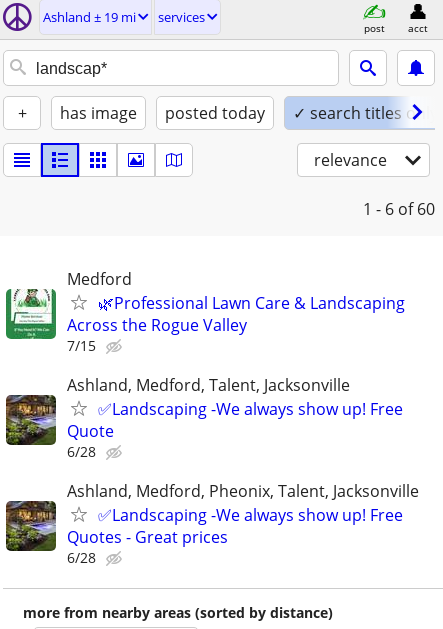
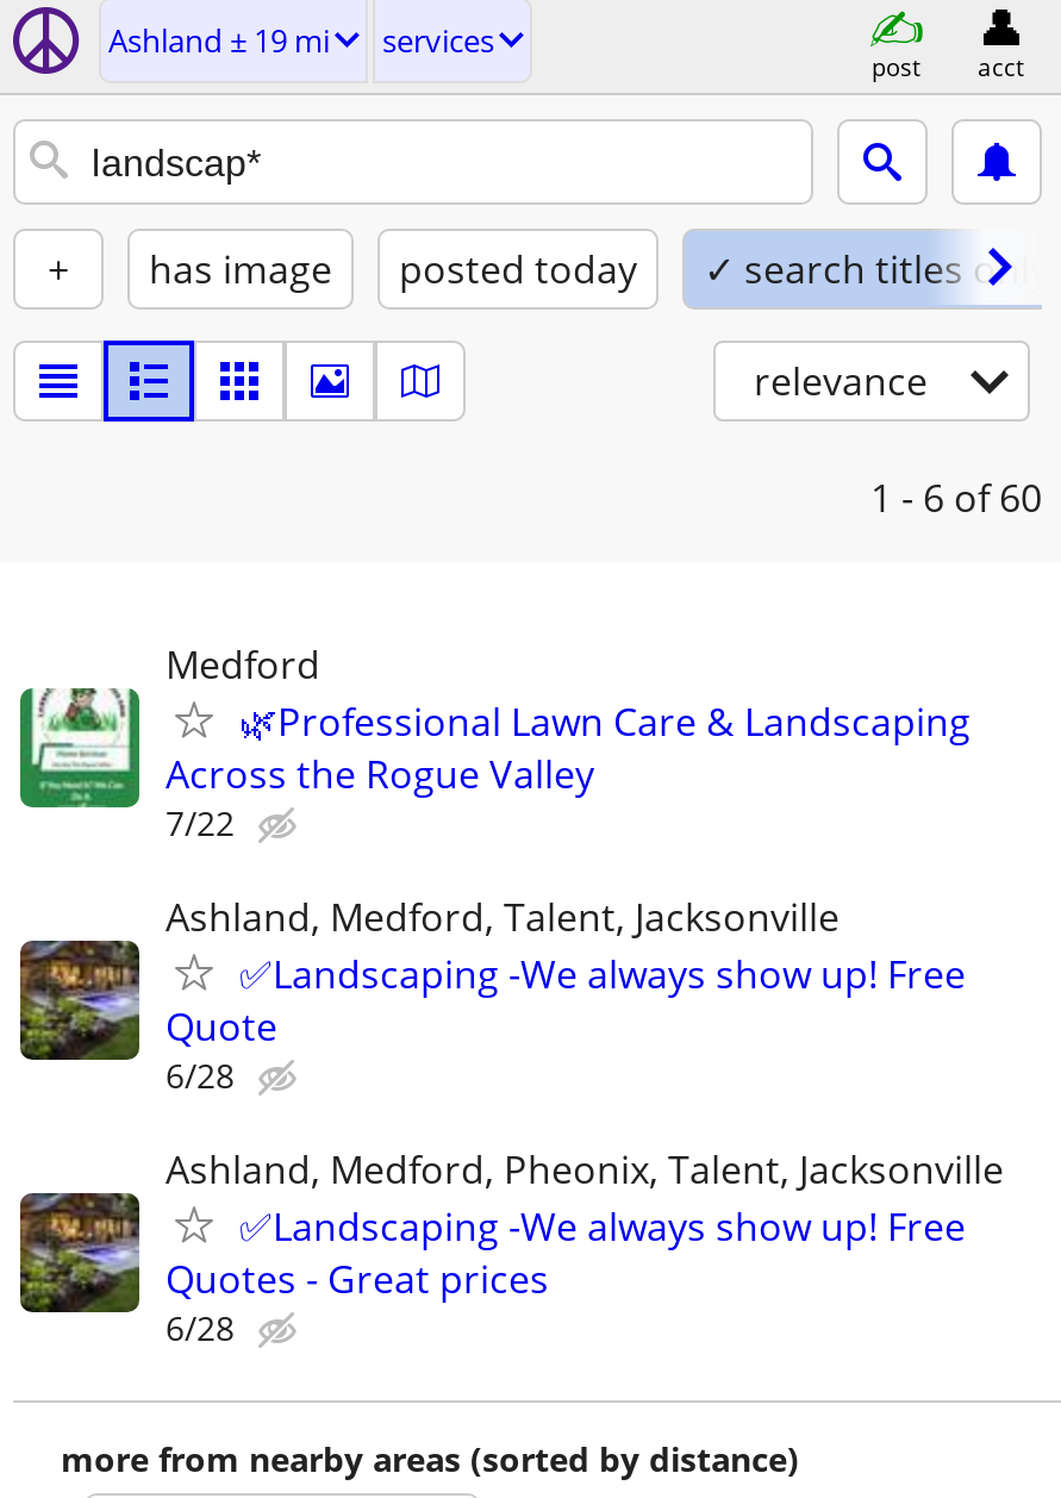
[67,336,96,355] 7/15 -> [166,800,235,845] 7/22

